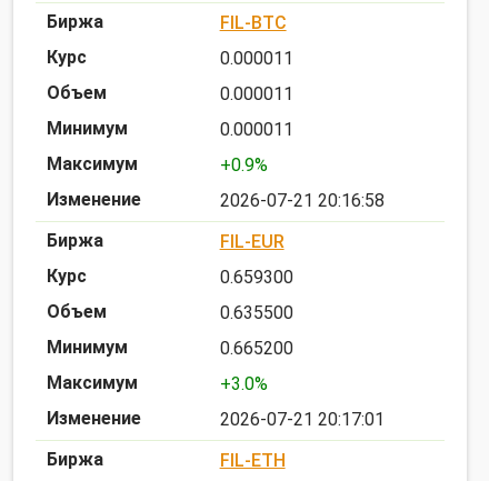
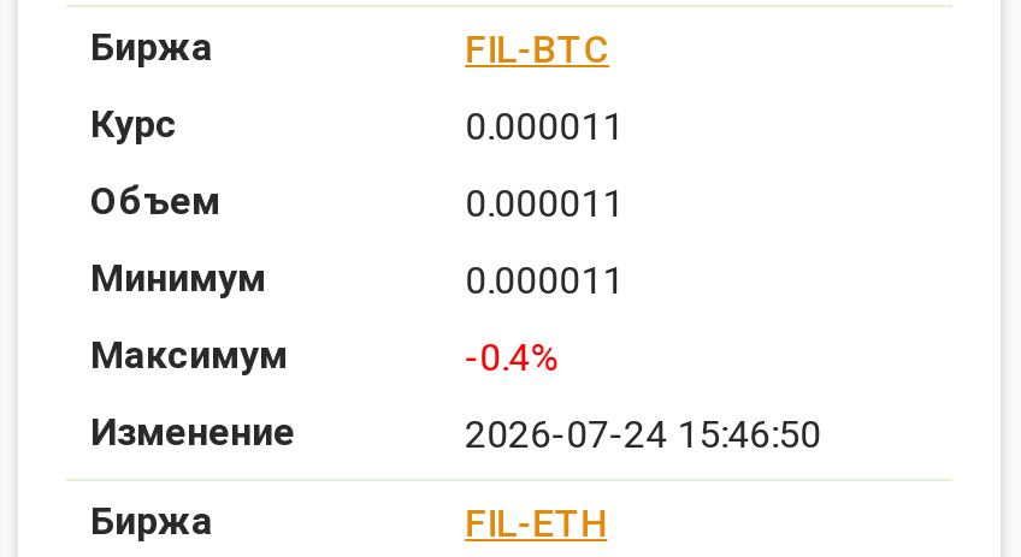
[220,154,384,430] +0.9% | 2026-07-21 20:16:58 | FIL-EUR | 0.659300 | 0.635500 | 0.665200 | +3.0% | 2026-07-21 20:17:01 -> [465,334,821,457] -0.4% | 2026-07-24 15:46:50

